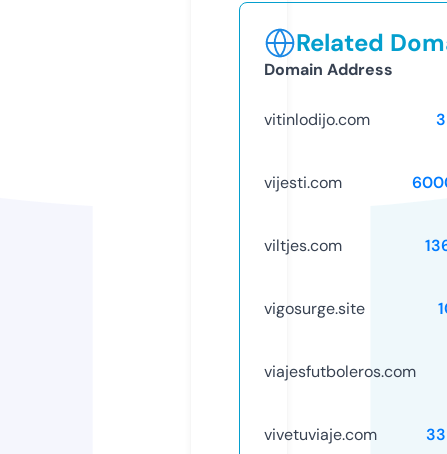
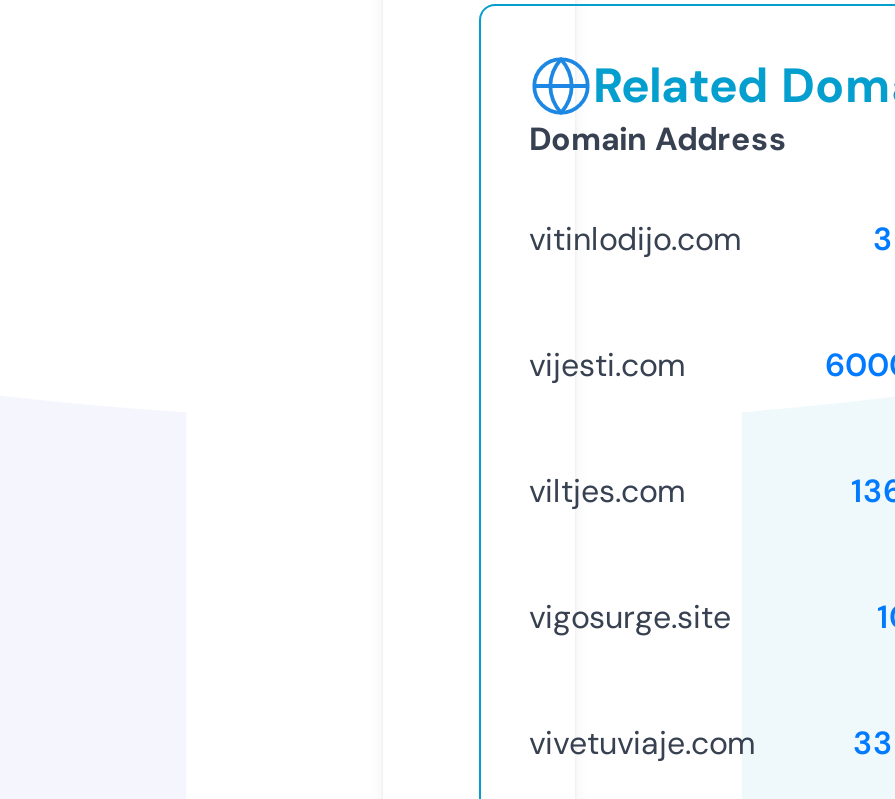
[264,361,416,382] viajesfutboleros.com -> none

